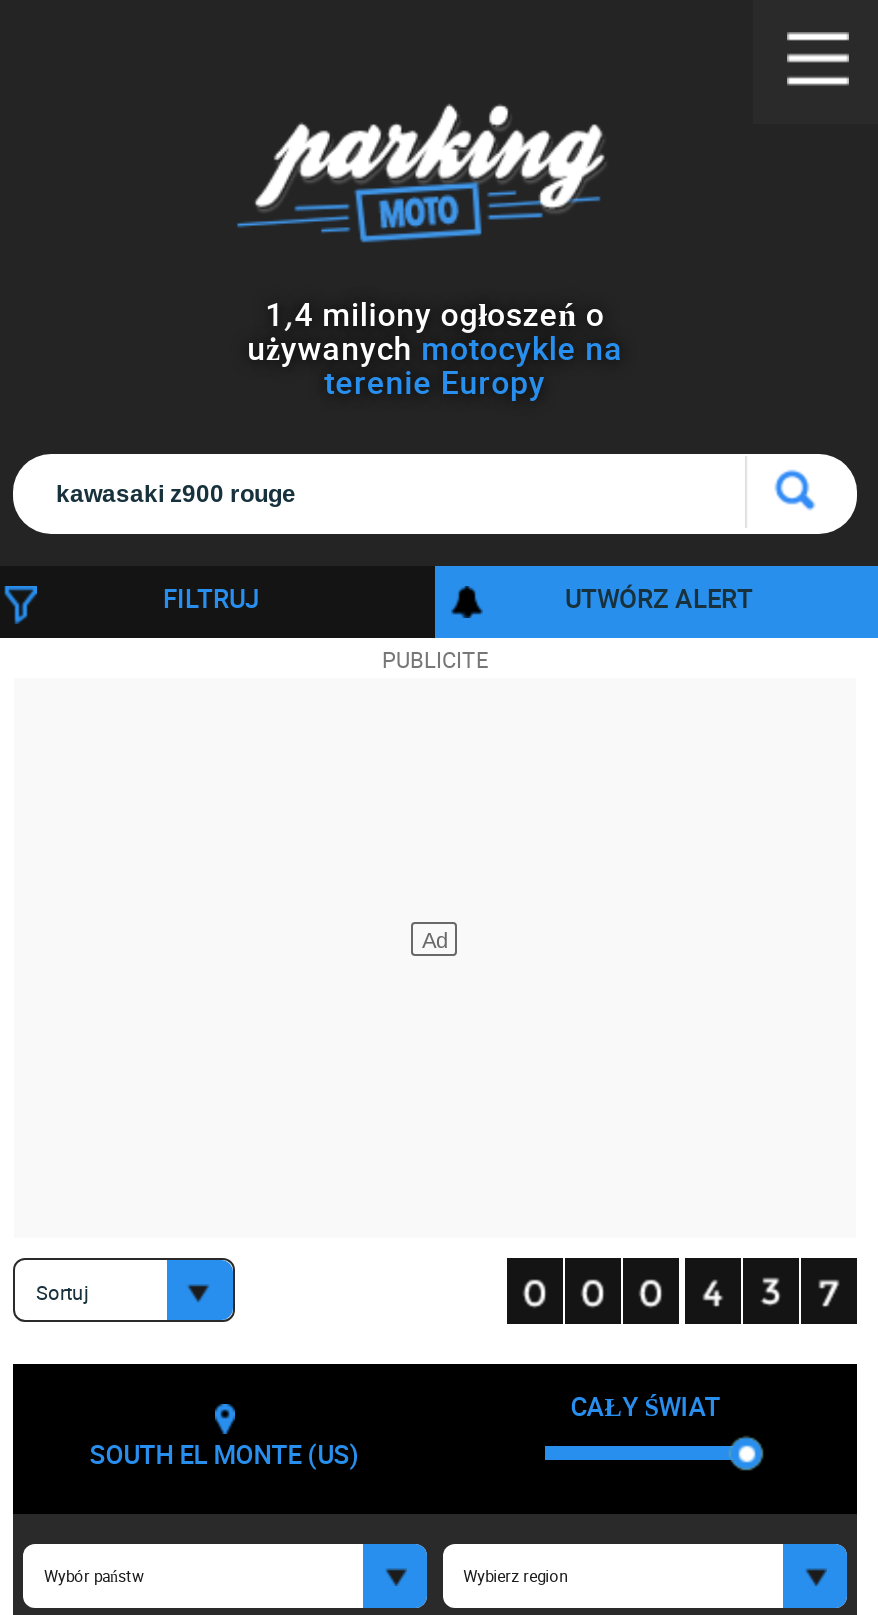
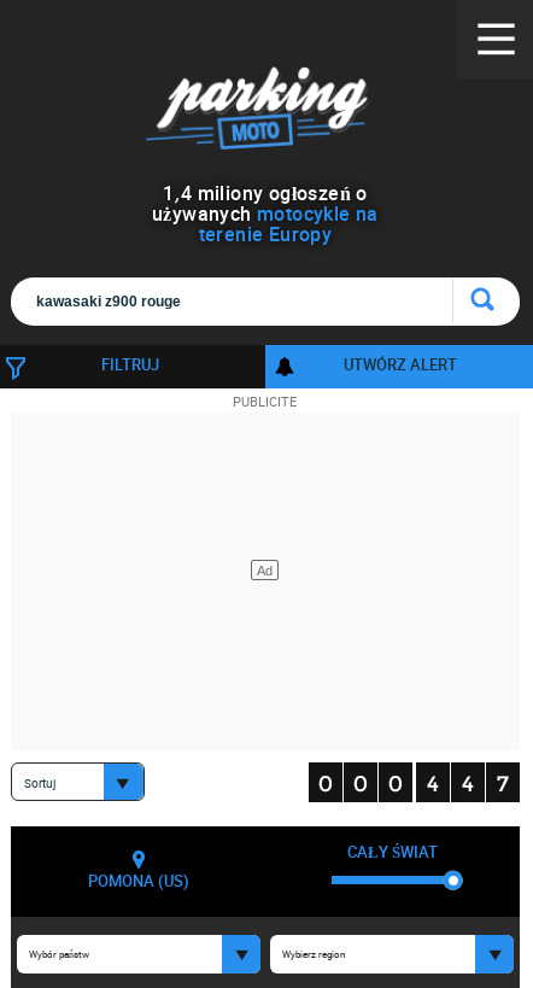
[89,1436,359,1472] SOUTH EL MONTE (US) -> [88,870,189,891] POMONA (US)

